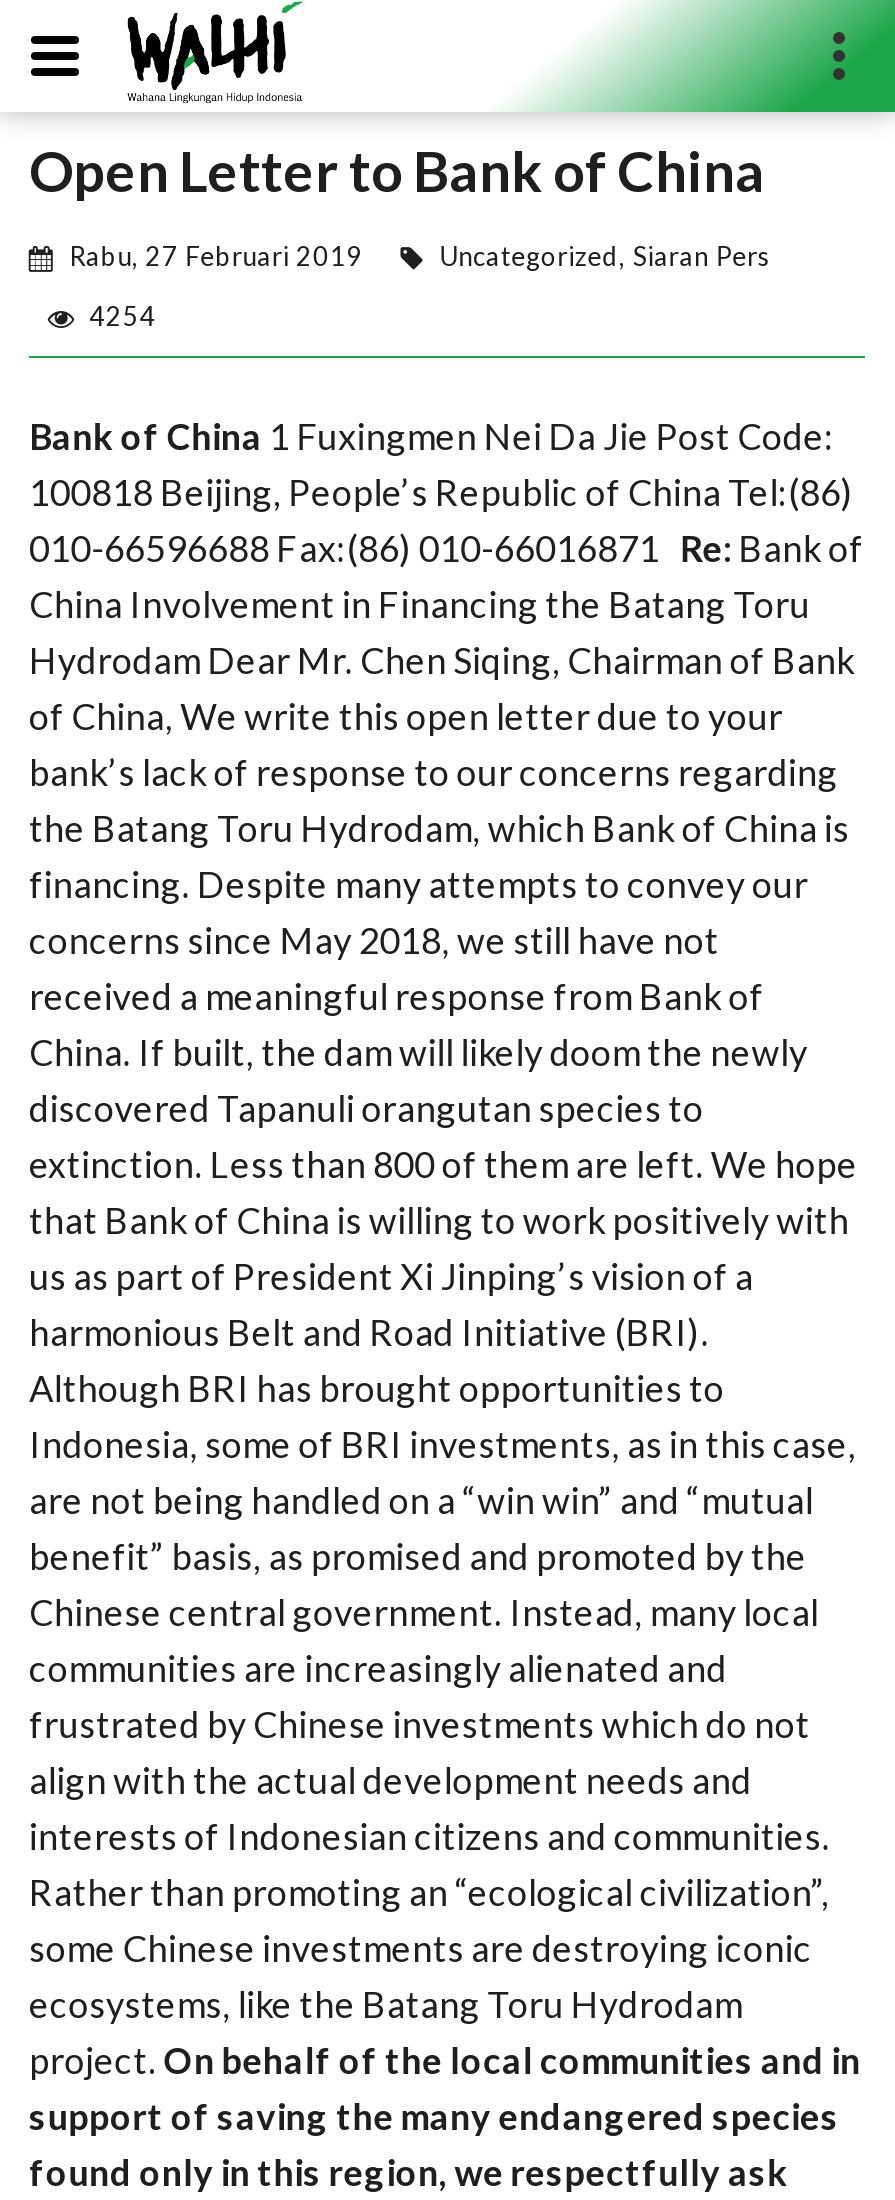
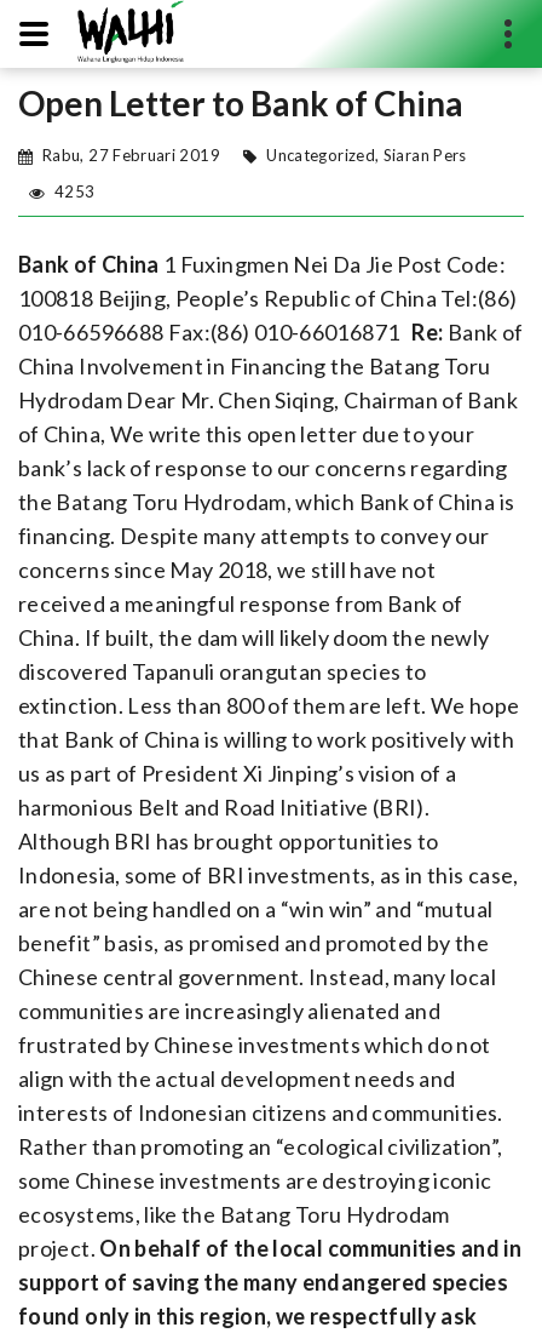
[89,300,156,332] 4254 -> [54,182,95,201] 4253

